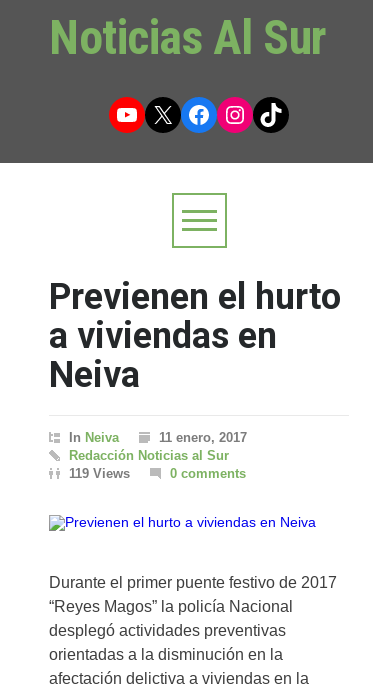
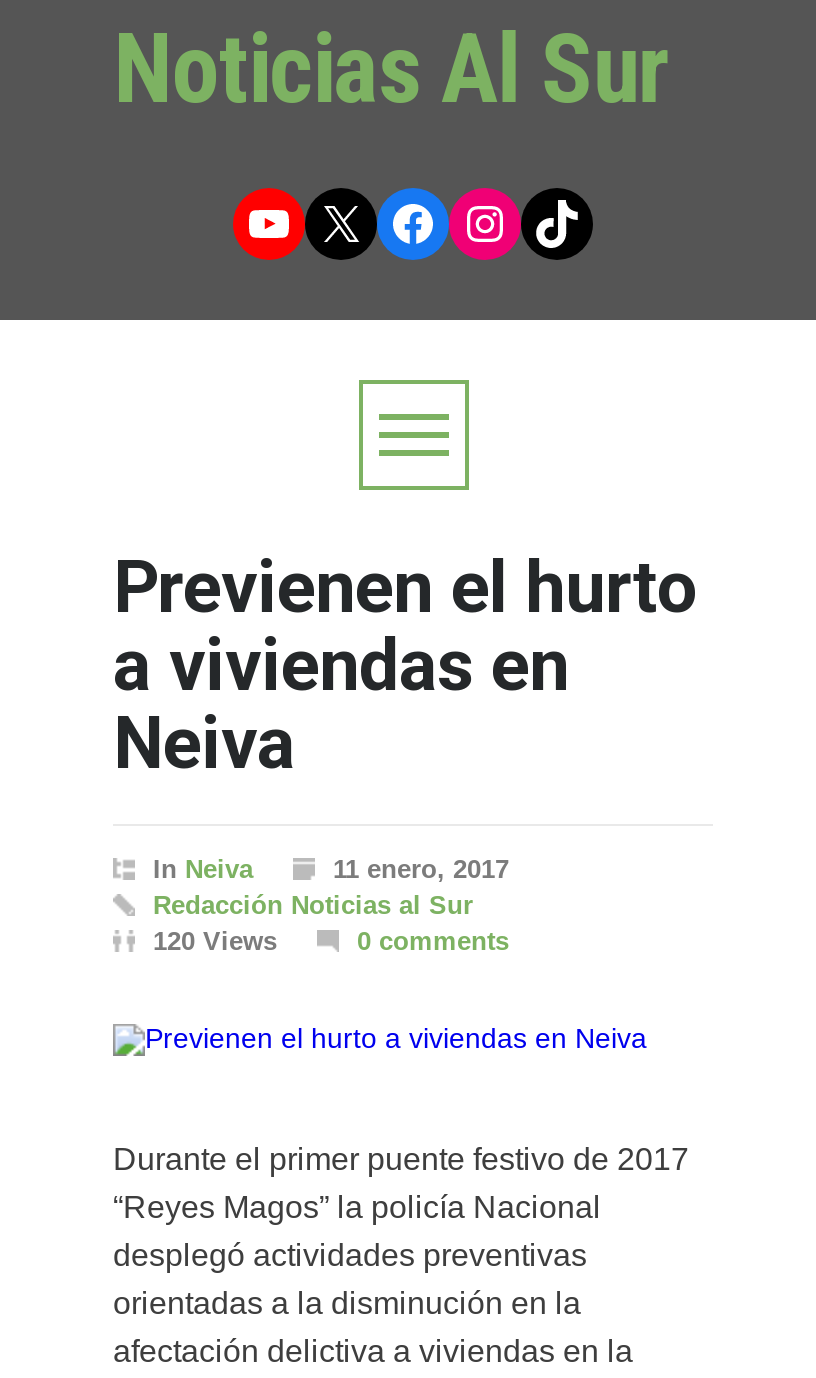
[69,466,130,481] 119 Views -> [153,926,277,956] 120 Views

